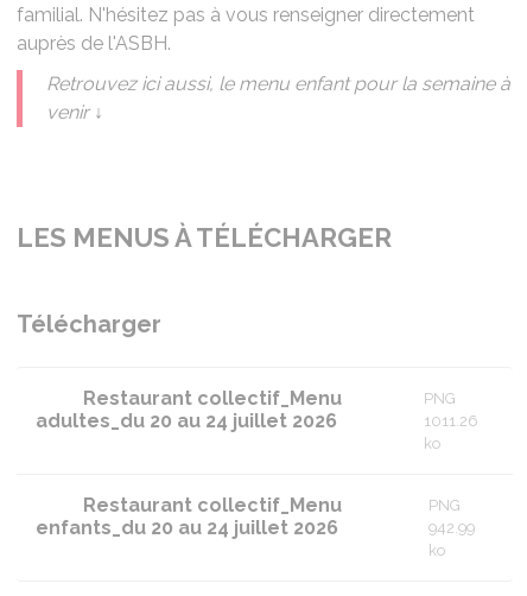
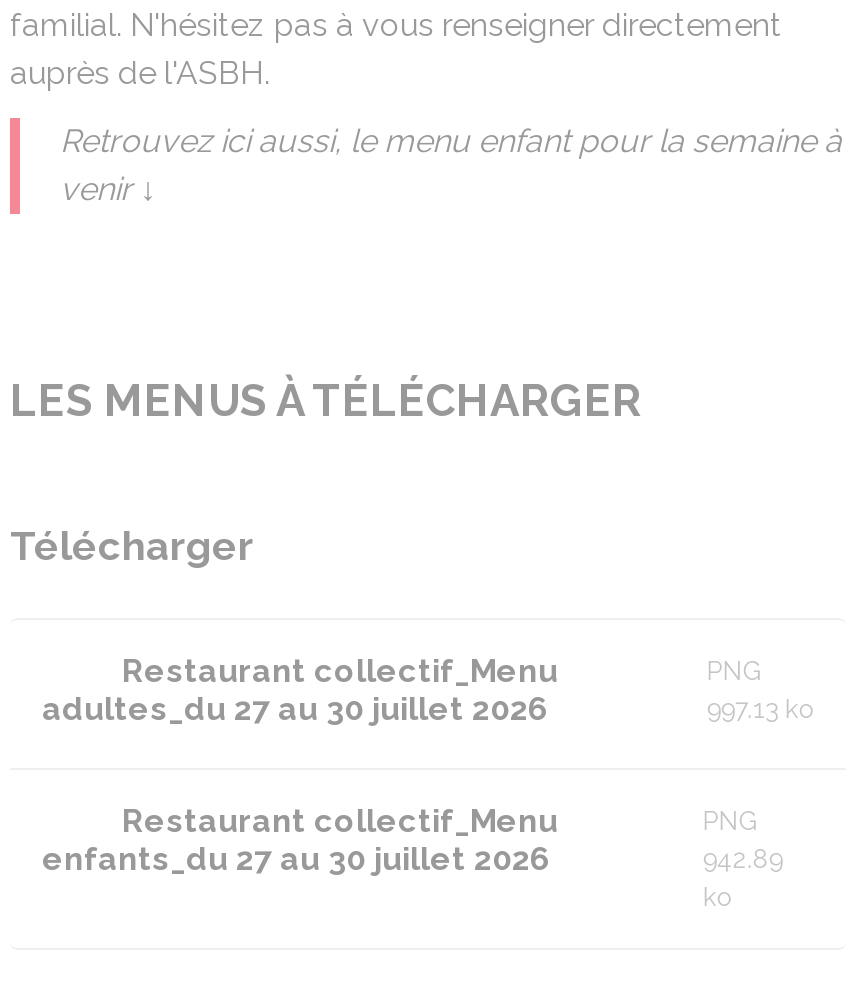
[36,410,337,432] adultes_du 20 au 24 juillet 2026 -> [42,690,548,728] adultes_du 27 au 30 juillet 2026
[424,412,478,452] 1011.26 | ko -> [707,694,813,724] 997.13 ko
[36,516,338,539] enfants_du 20 au 24 juillet 2026 -> [42,840,550,878] enfants_du 27 au 30 juillet 2026
[428,519,475,537] 942.99 -> [703,844,783,874] 942.89

